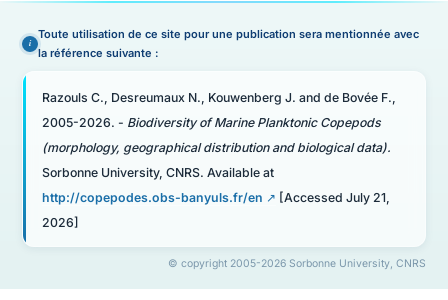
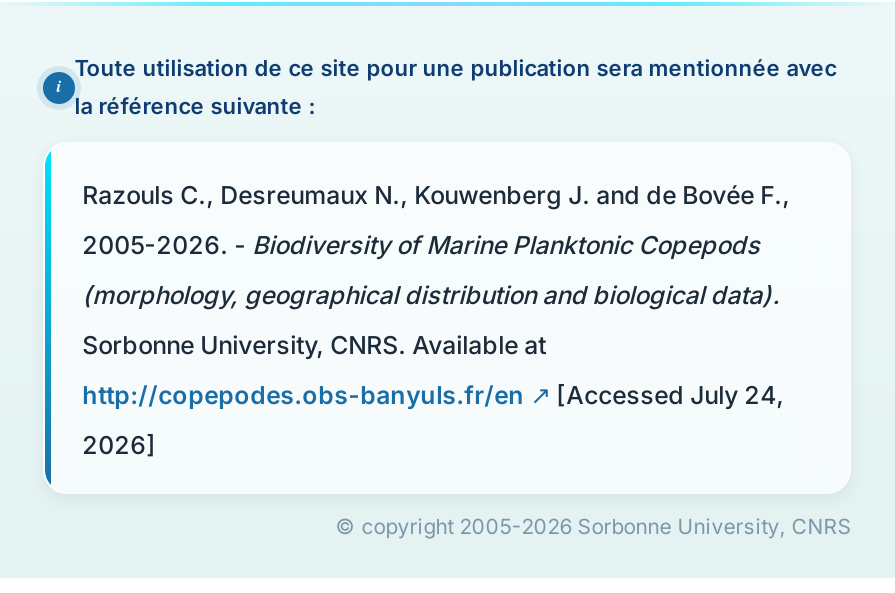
[276,190,390,205] [Accessed July 21, -> [550,380,784,410] [Accessed July 24,

